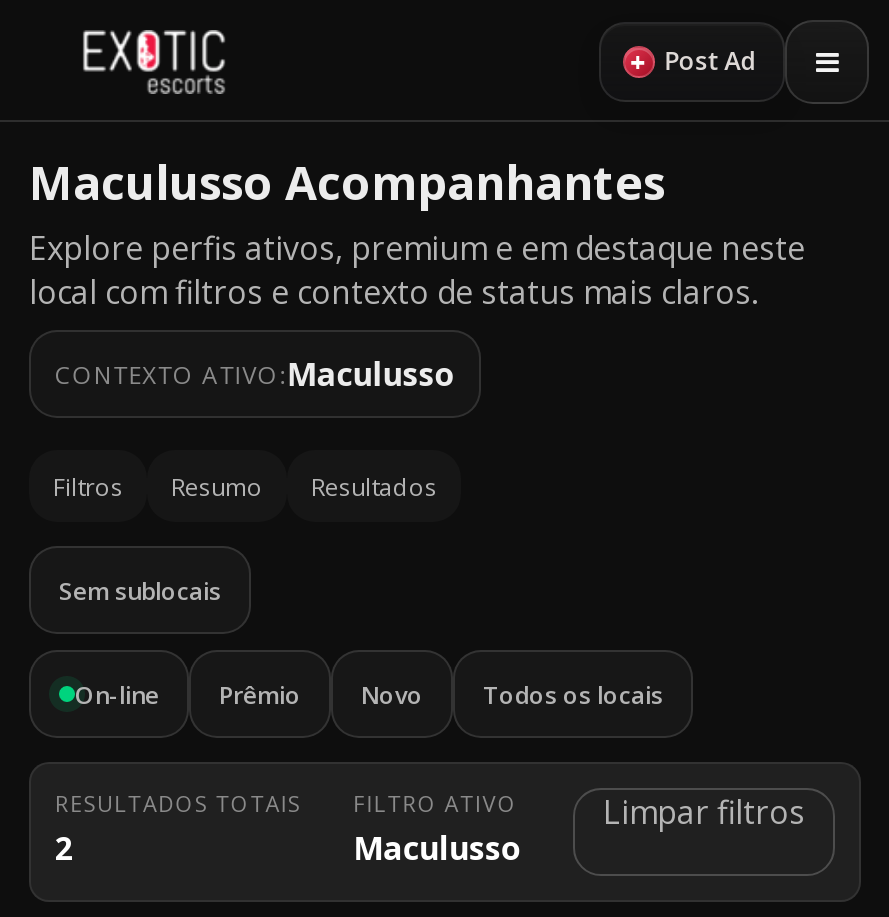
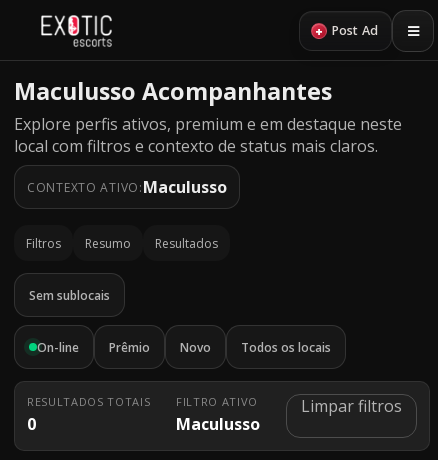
[55,826,73,870] 2 -> [27,413,36,435] 0

